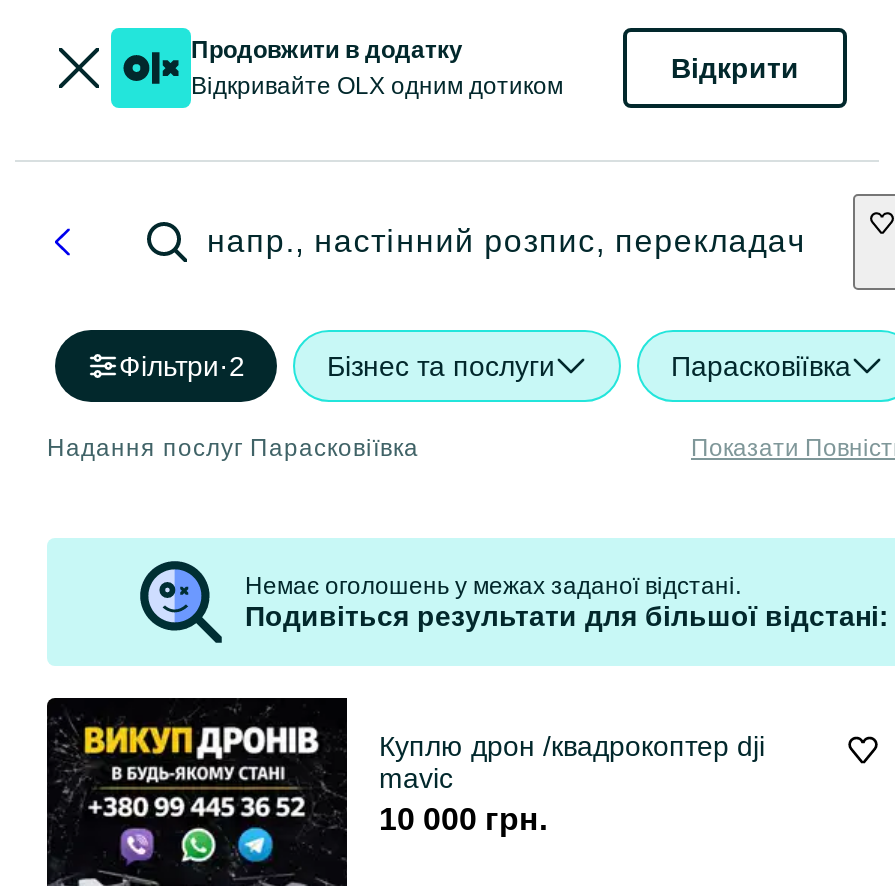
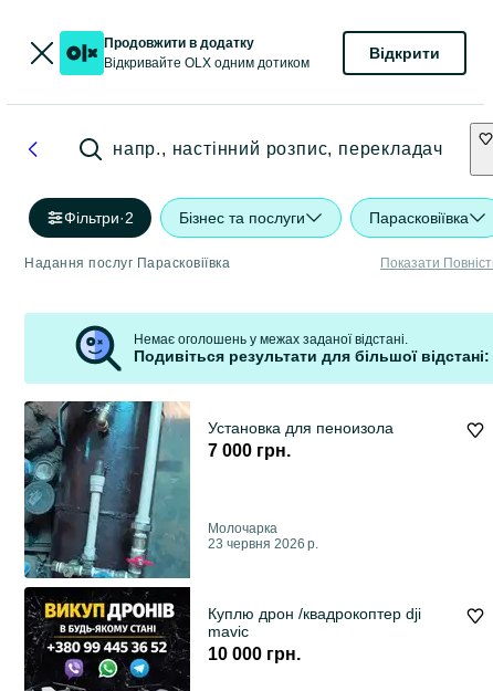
none -> [23,400,394,579] [image] | Установка для пеноизола | 7 000 грн.
none -> [208,521,318,552] Молочарка | 23 червня 2026 р.

